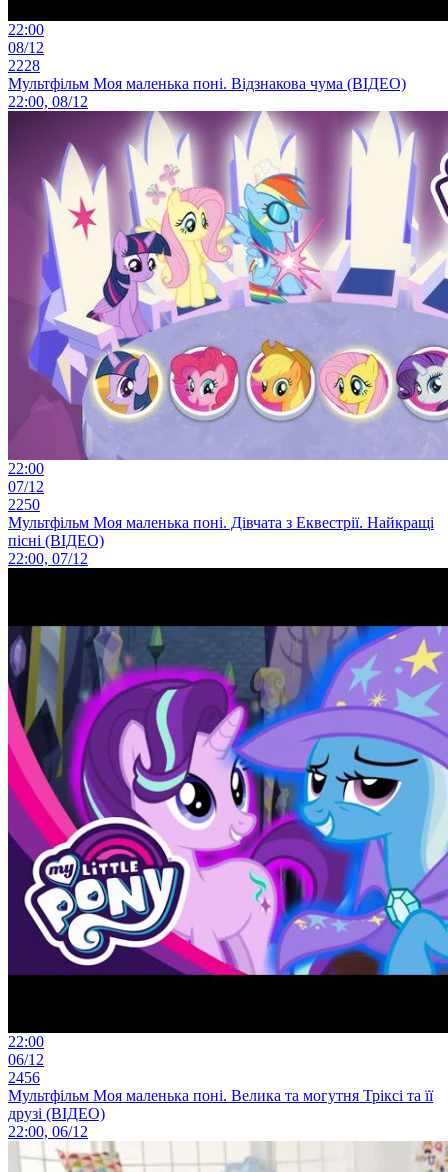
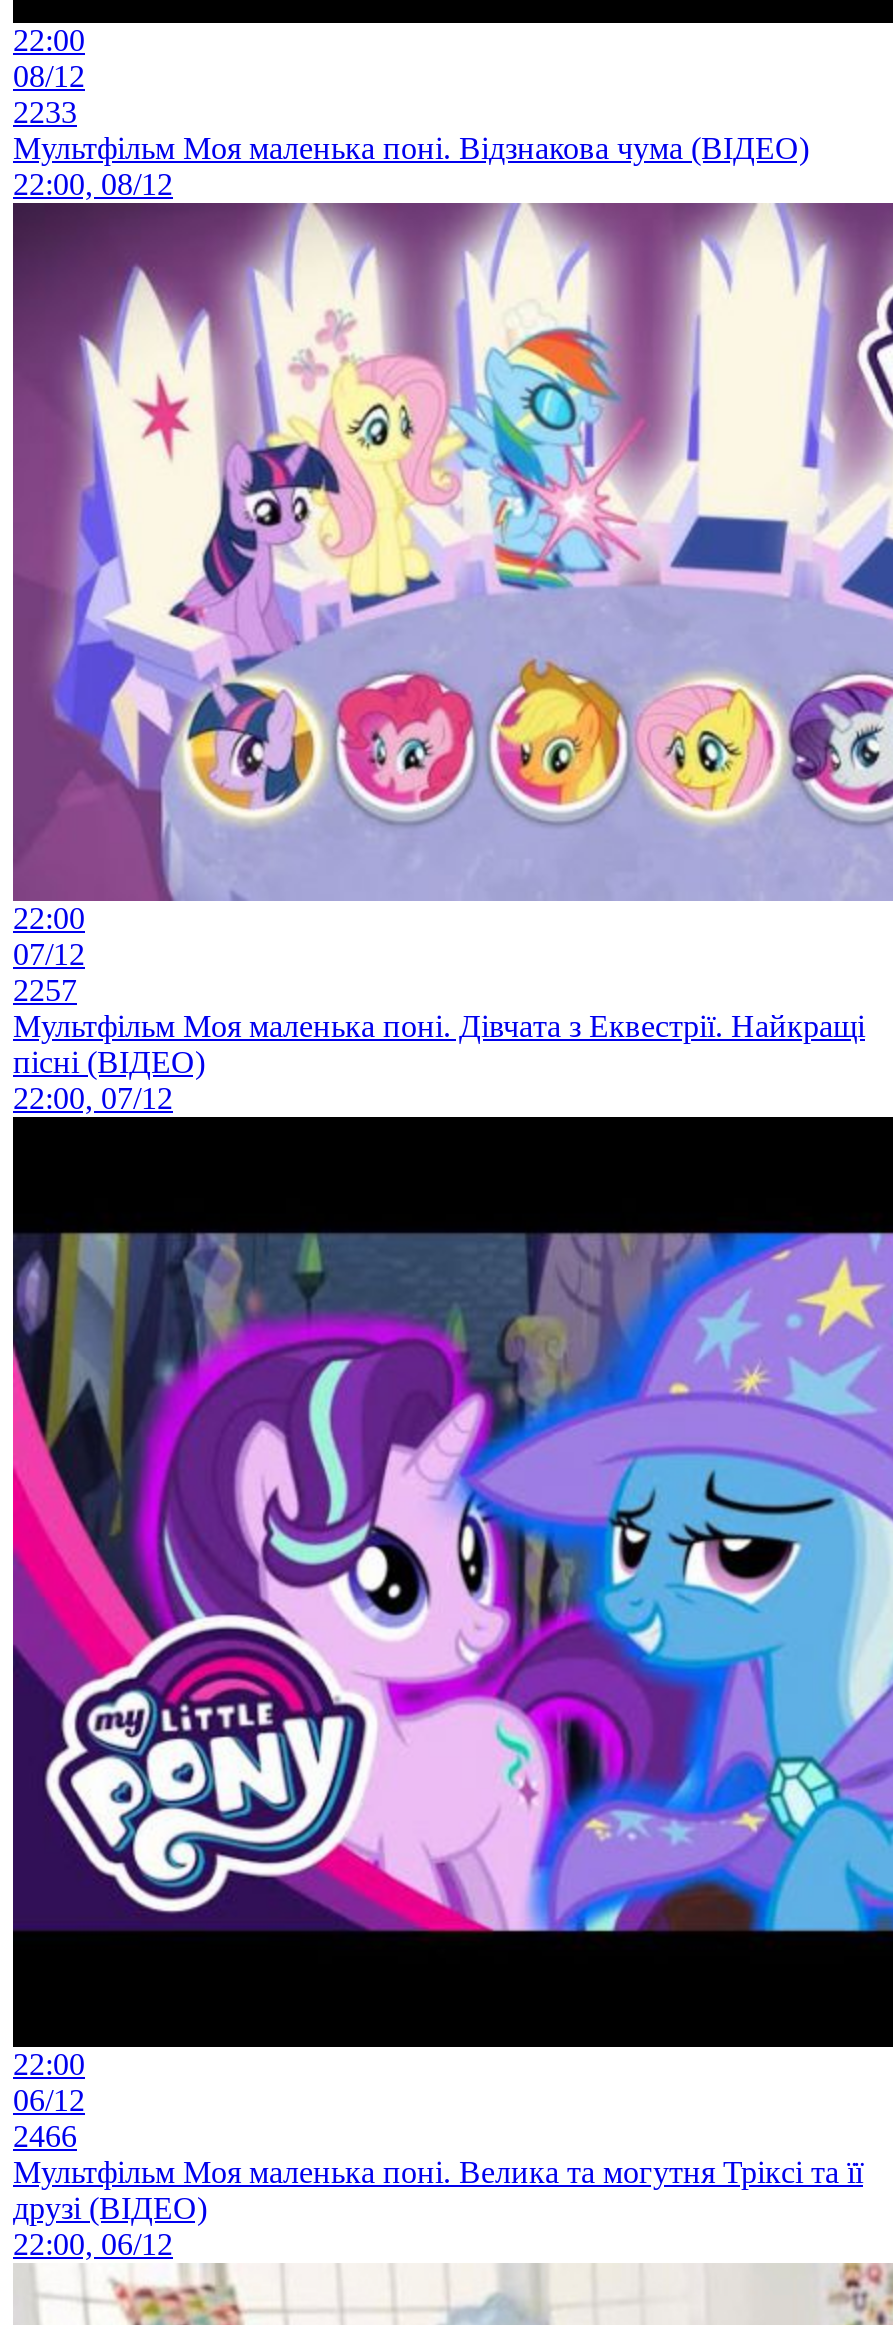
[8,57,40,74] 2228 -> [13,94,77,128] 2233
[8,496,40,513] 2250 -> [13,972,77,1006] 2257
[8,1069,40,1086] 2456 -> [13,2118,77,2152] 2466

